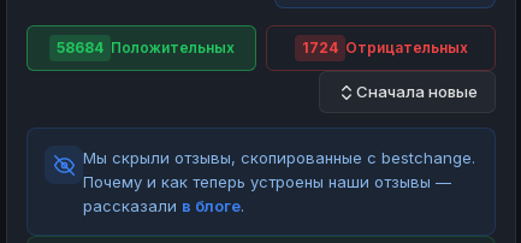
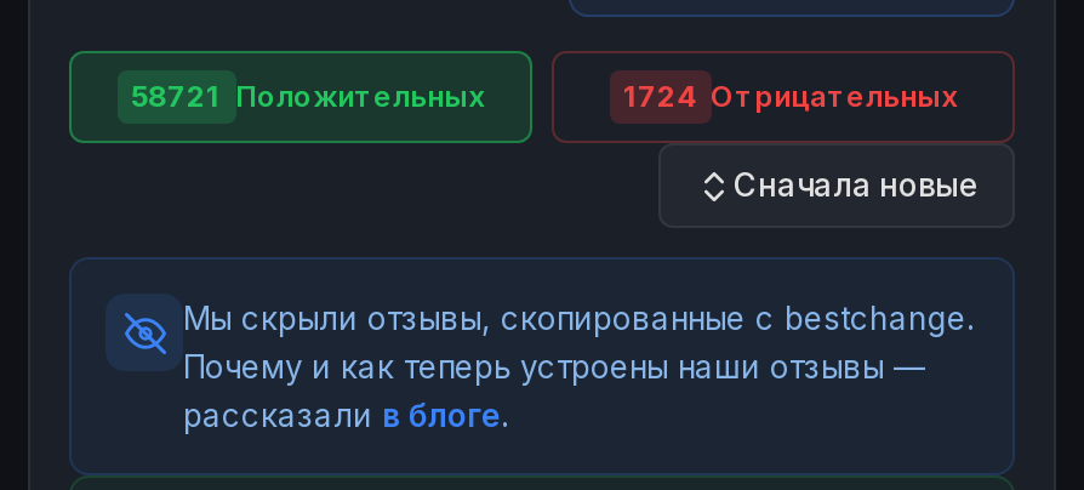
[56,38,234,57] 58684 Положительных -> [131,78,485,114] 58721 Положительных

